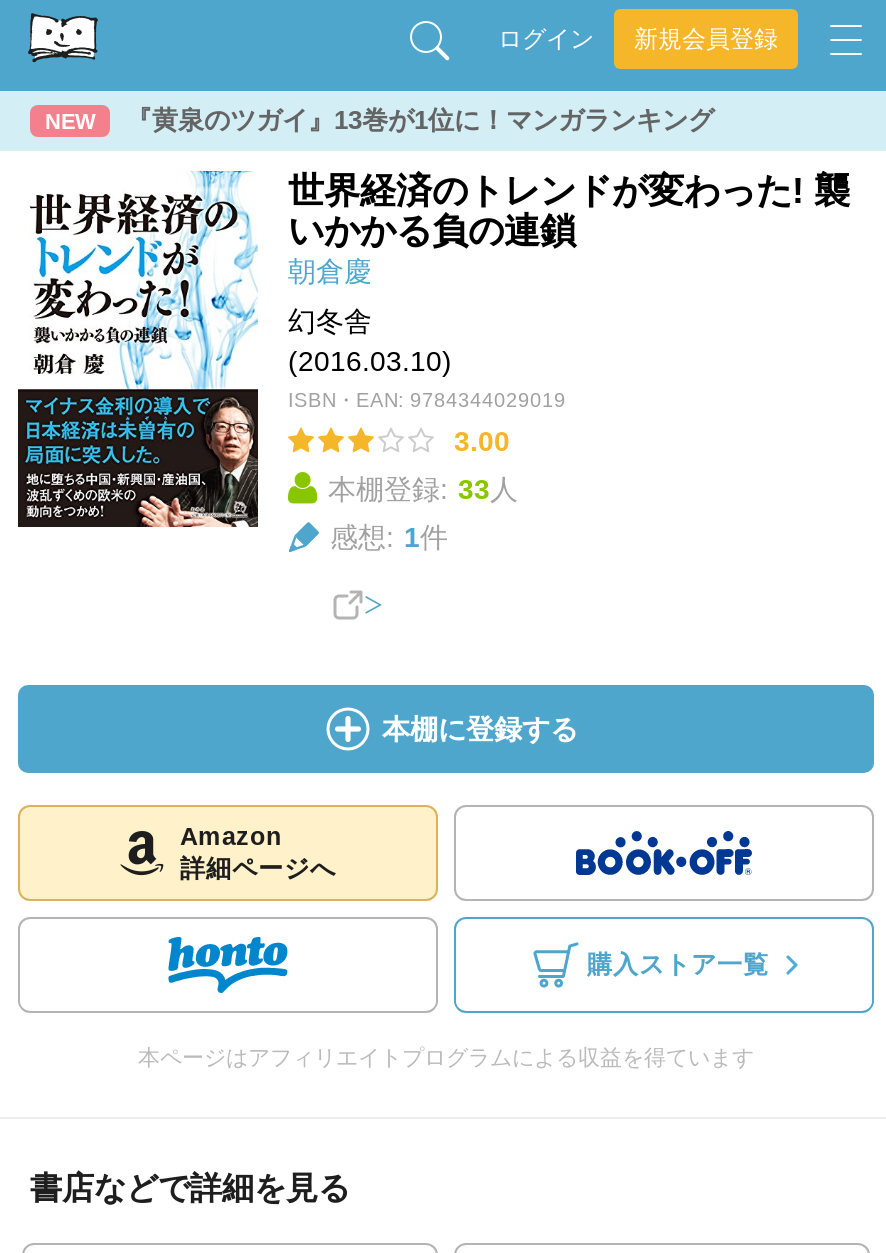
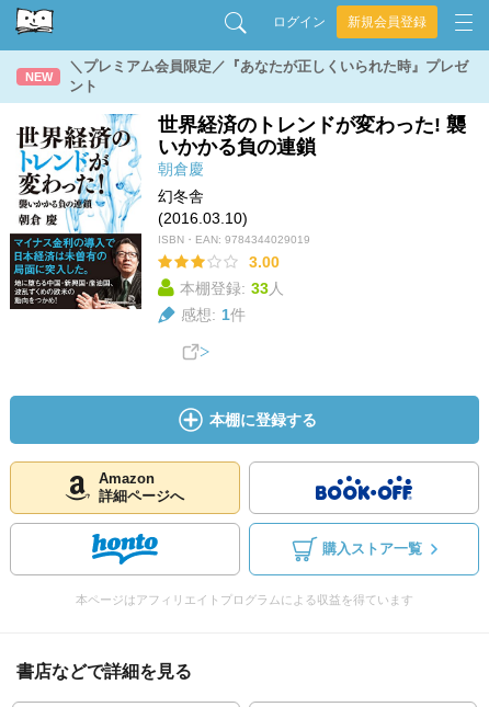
[126,105,714,135] 『黄泉のツガイ』13巻が1位に！マンガランキング -> [69,58,468,94] ＼プレミアム会員限定／『あなたが正しくいられた時』プレゼ | ント

